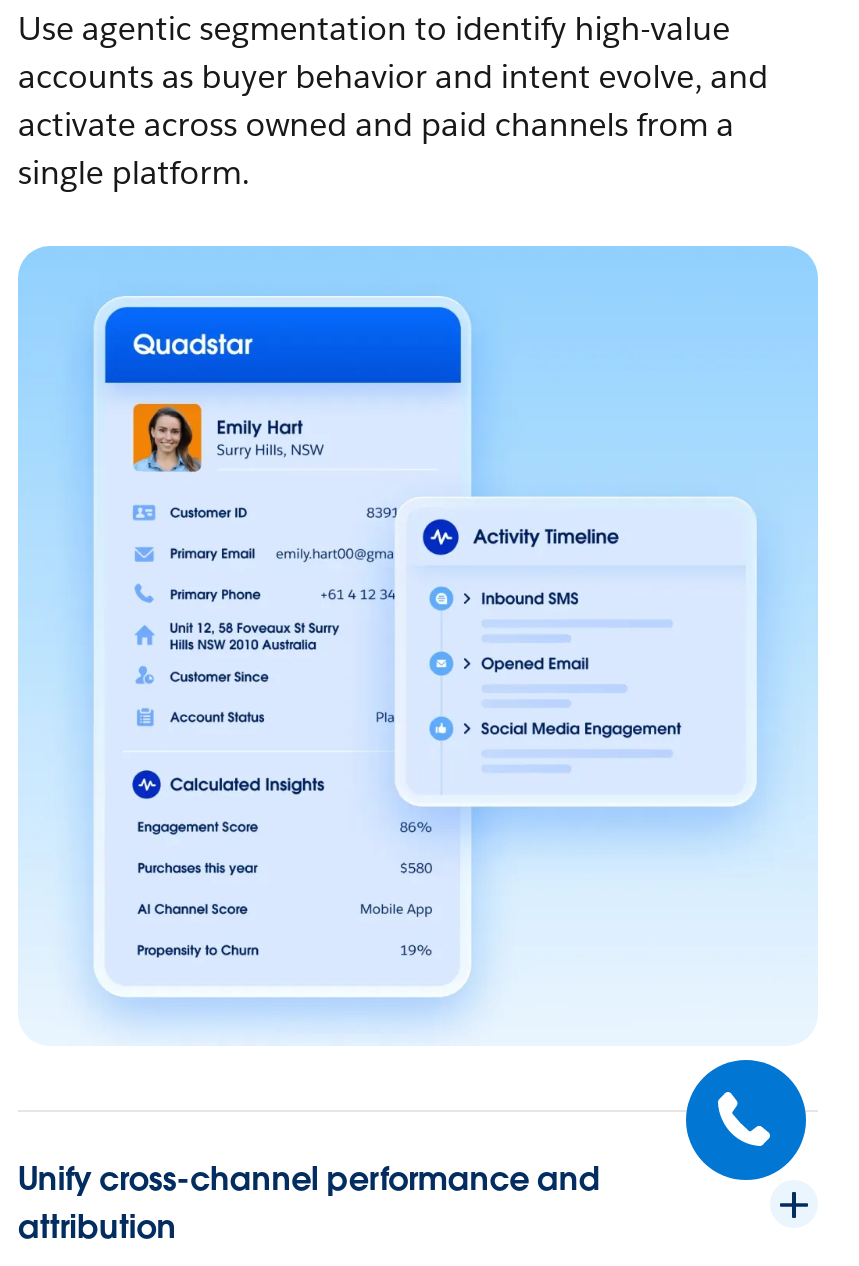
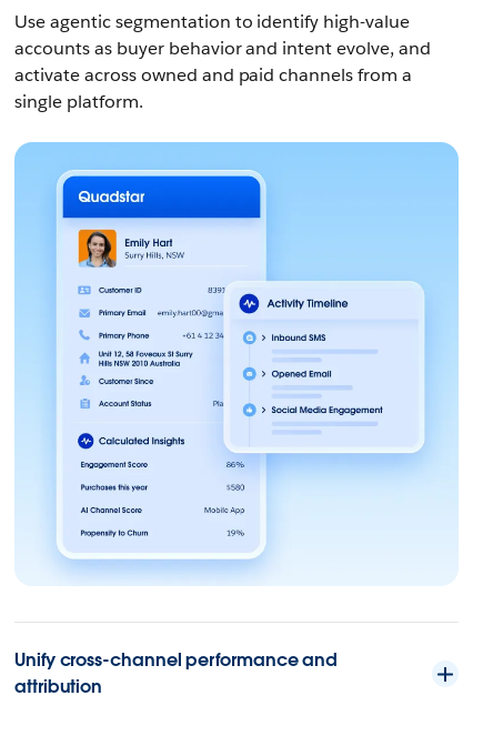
[684,1058,808,1182] [image] -> none

